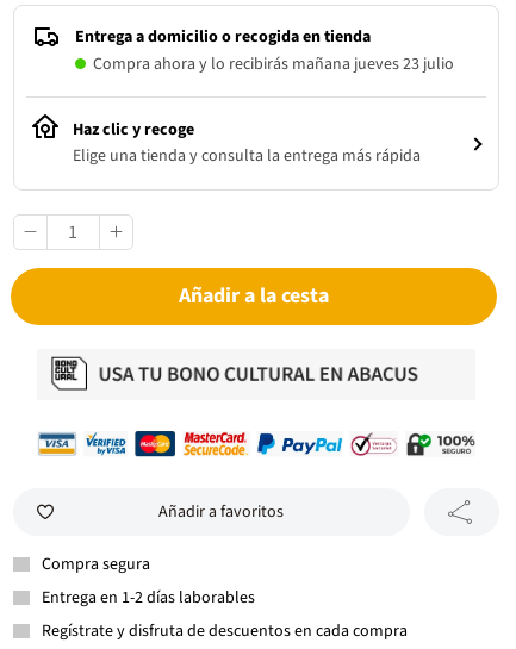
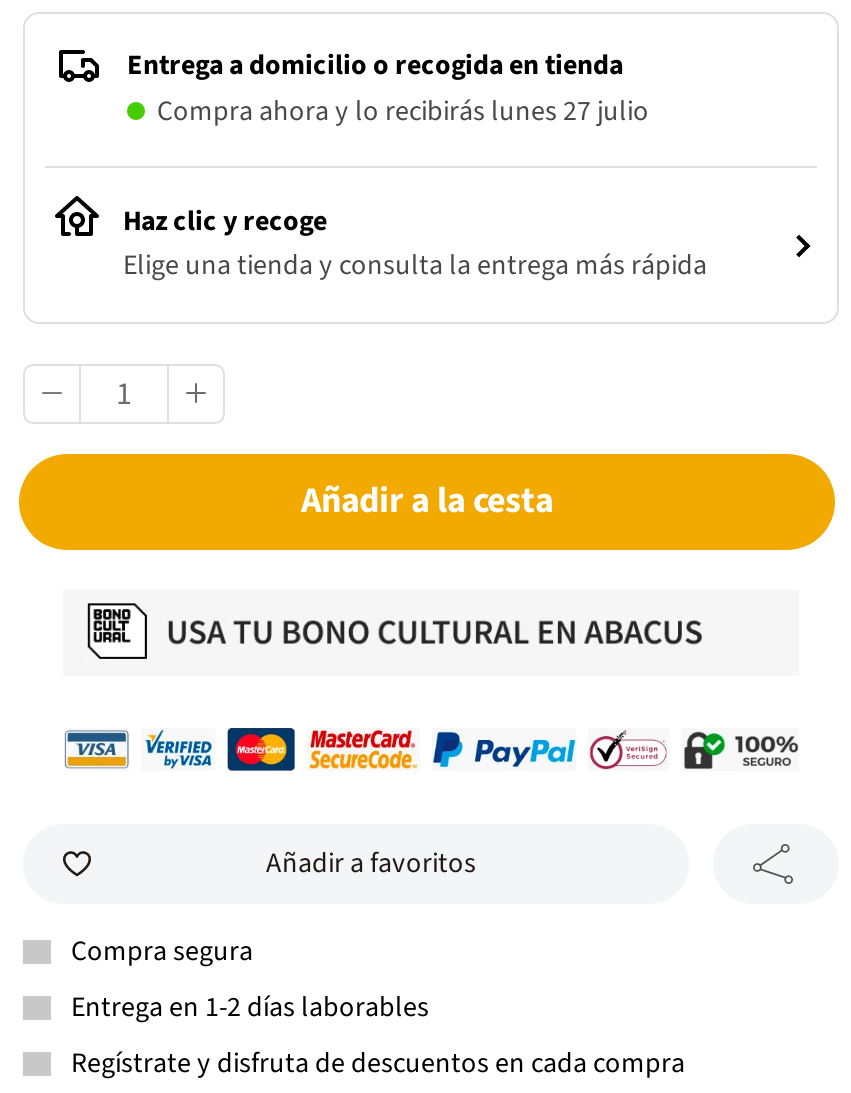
[93,53,454,76] Compra ahora y lo recibirás mañana jueves 23 julio -> [157,92,649,132] Compra ahora y lo recibirás lunes 27 julio

